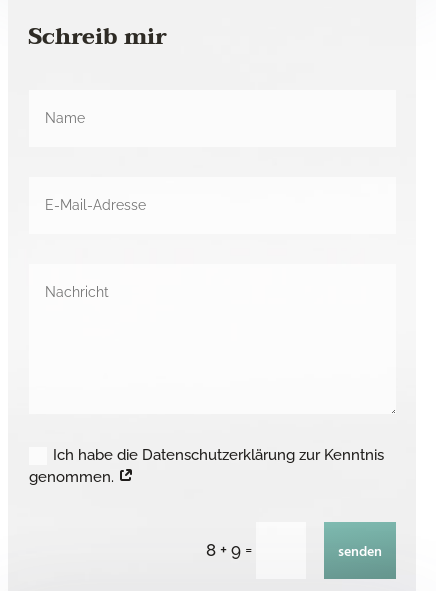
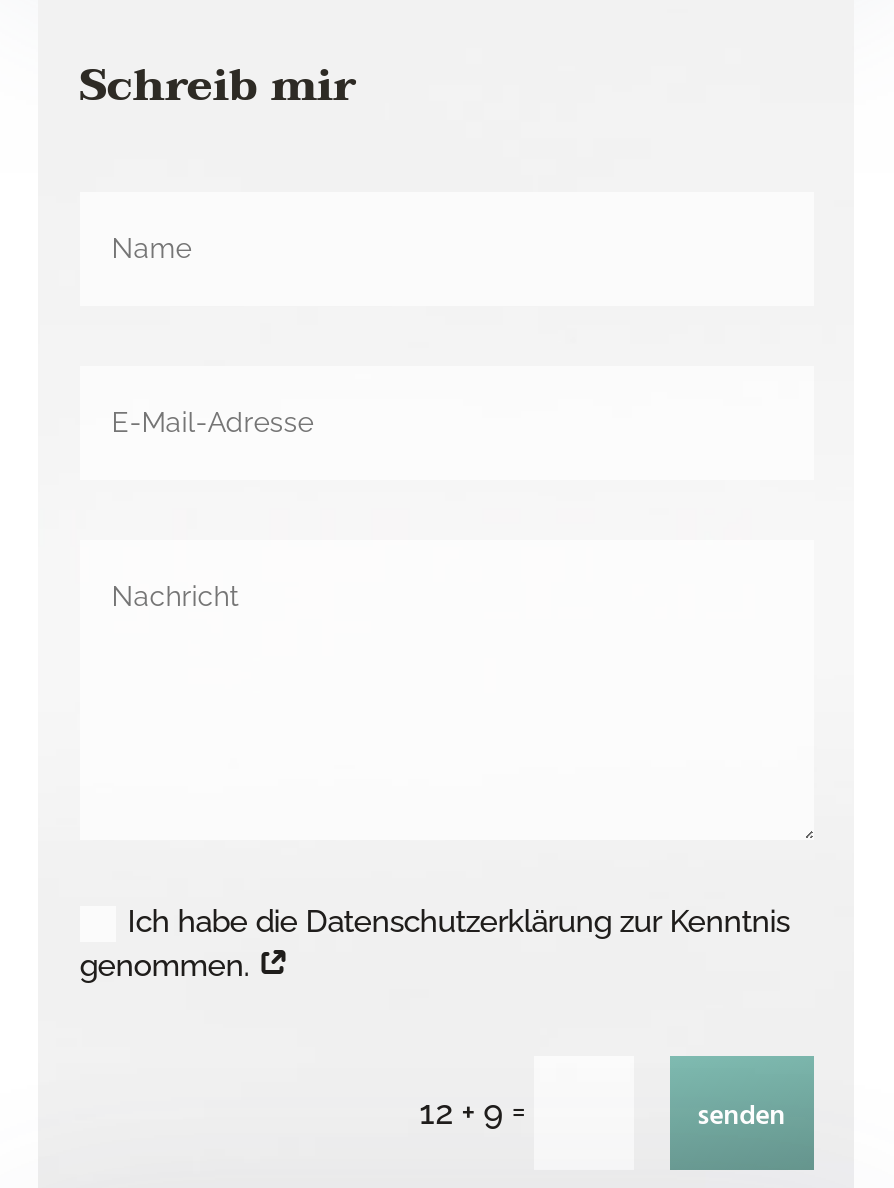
[206,539,256,560] 8 + 9 = -> [419,1090,533,1132] 12 + 9 =

